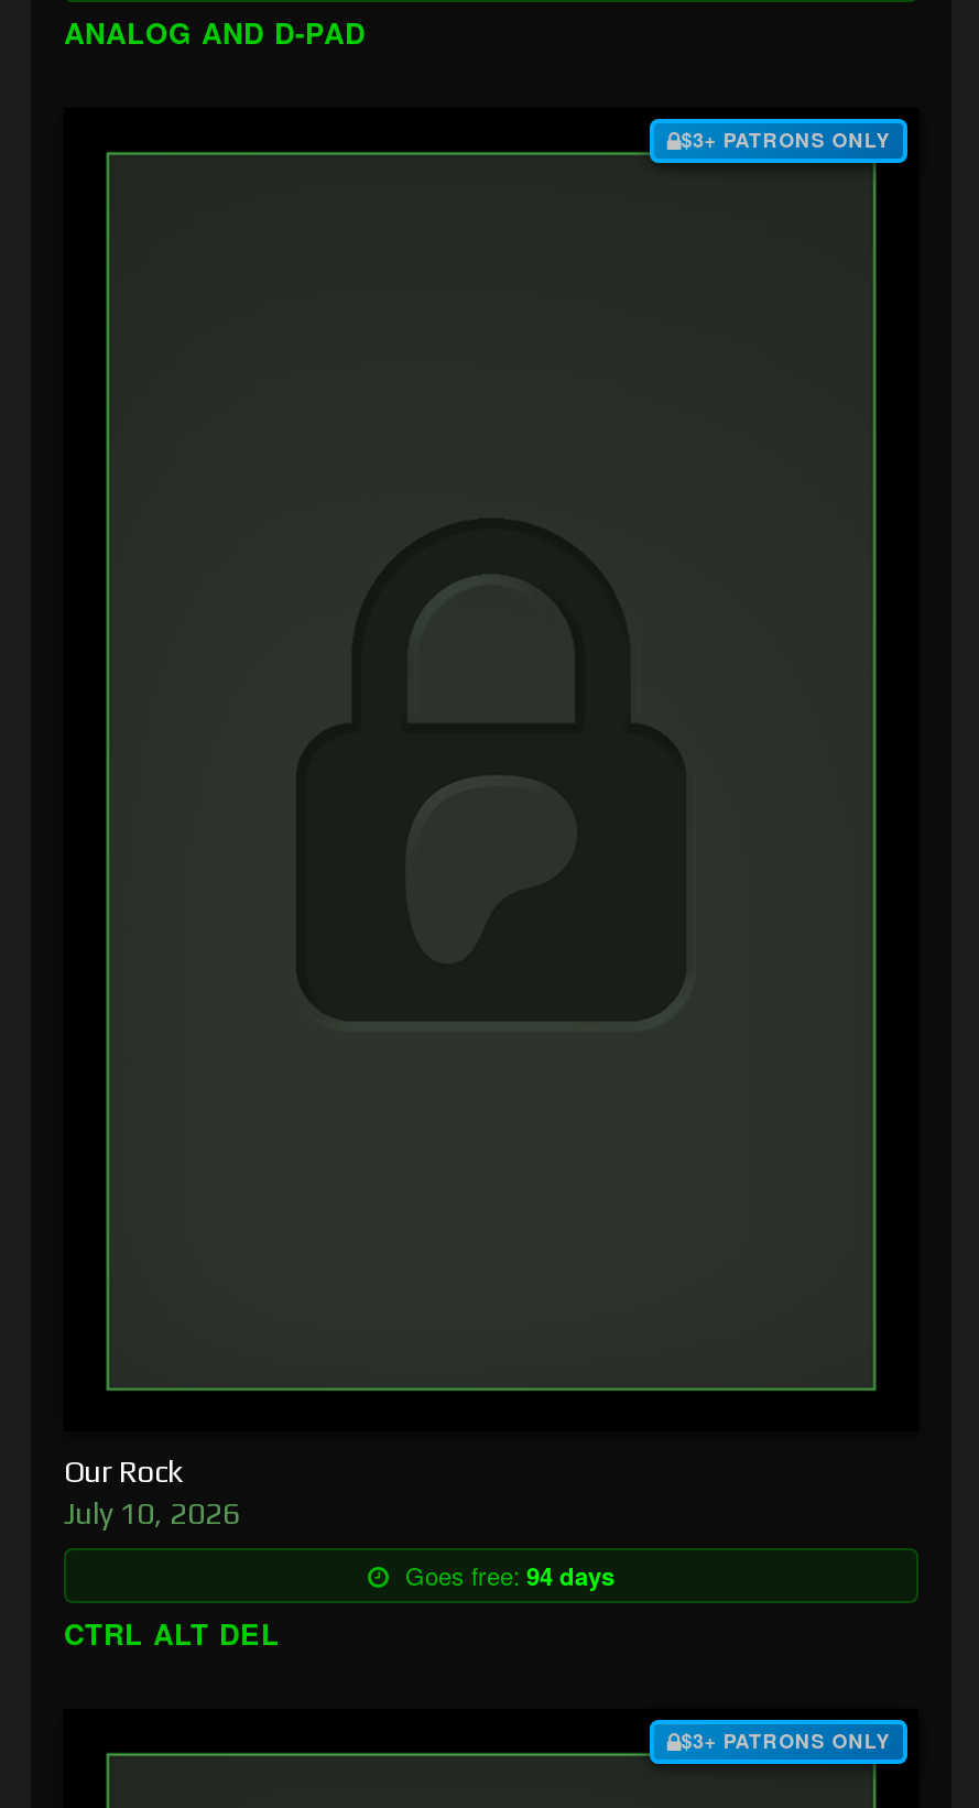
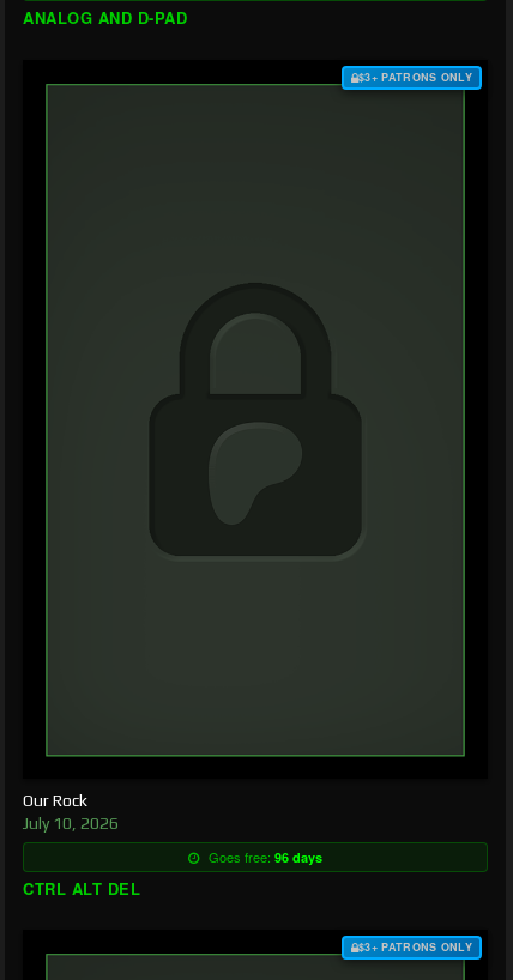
[399,1557,614,1592] Goes free: 94 days -> [205,847,322,866] Goes free: 96 days

